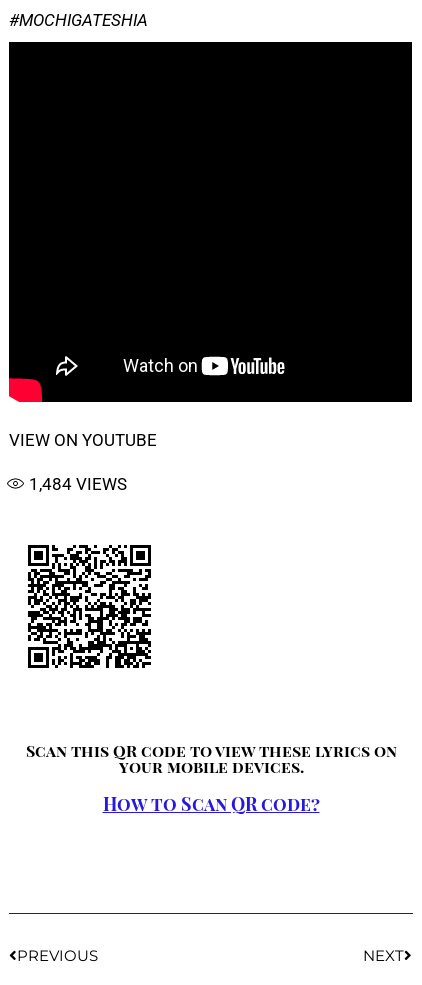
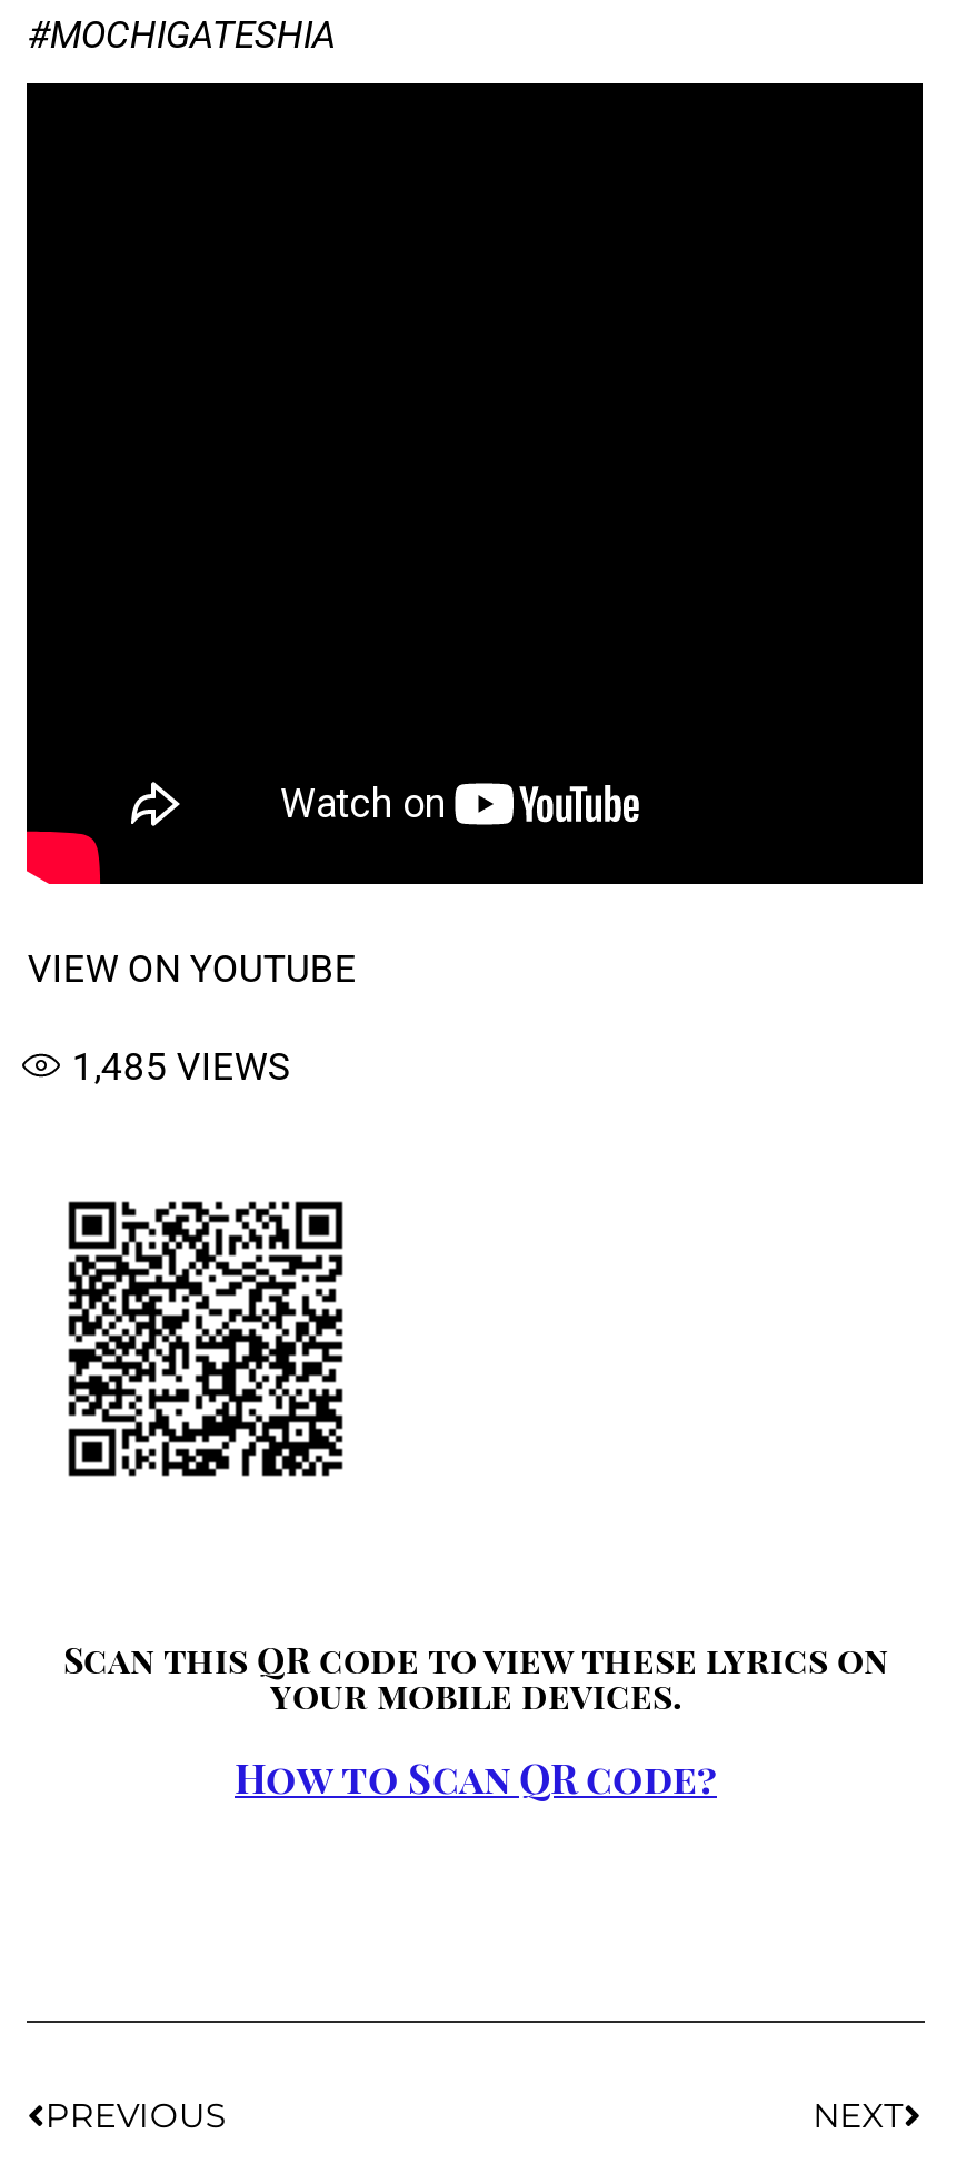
[29,474,127,494] 1,484 VIEWS -> [72,1045,290,1090] 1,485 VIEWS

